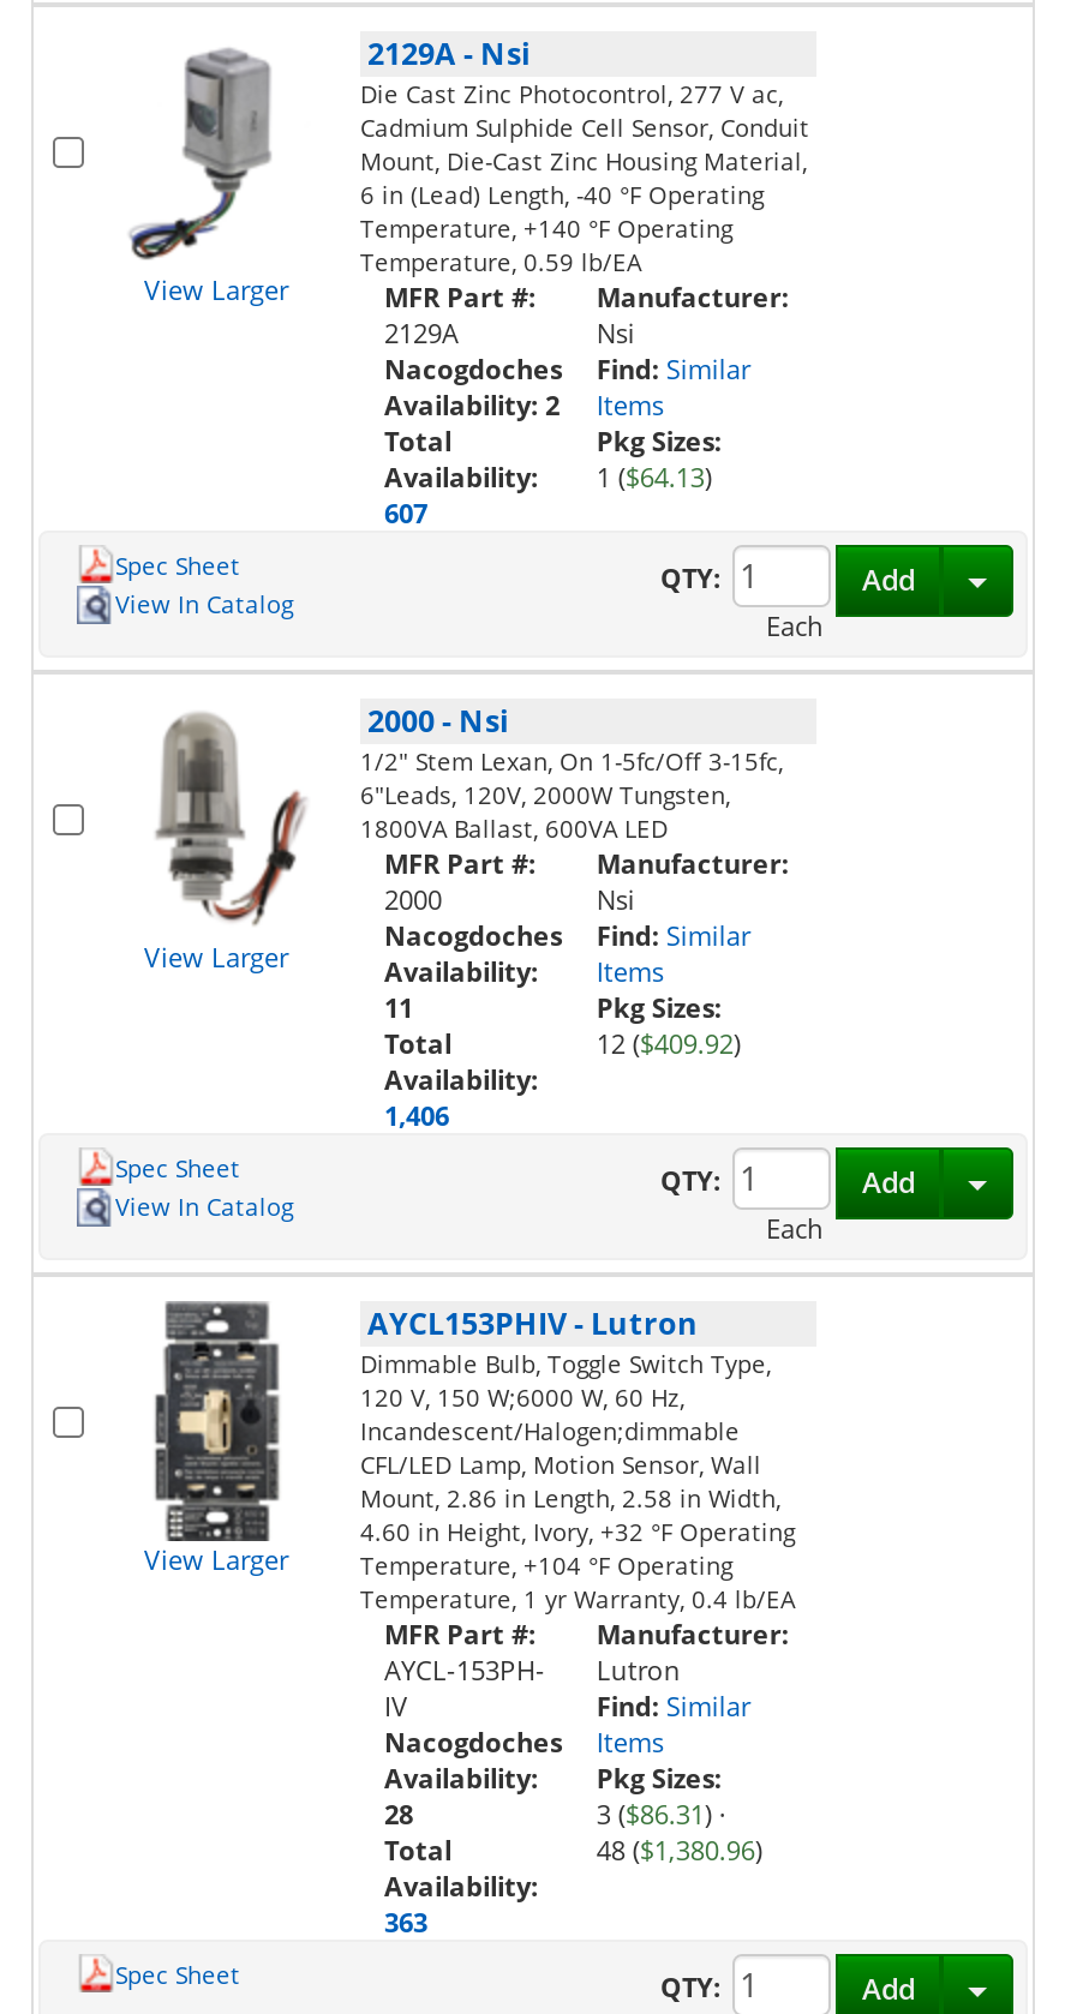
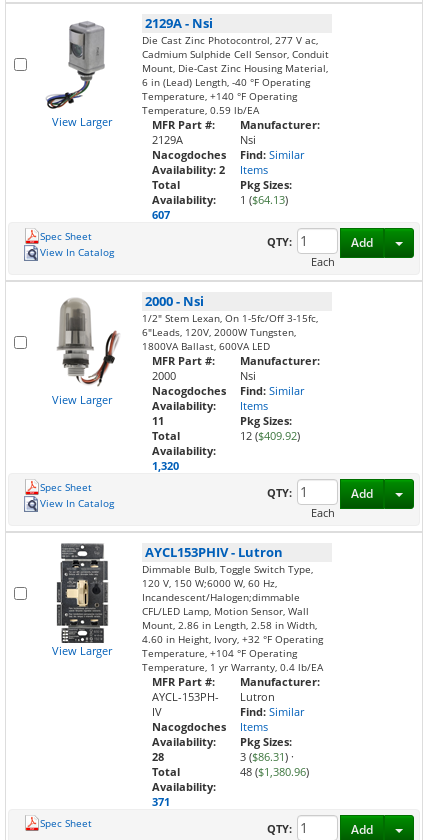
[384,1097,449,1133] 1,406 -> [152,458,179,473] 1,320
[384,1904,427,1940] 363 -> [152,794,170,809] 371

